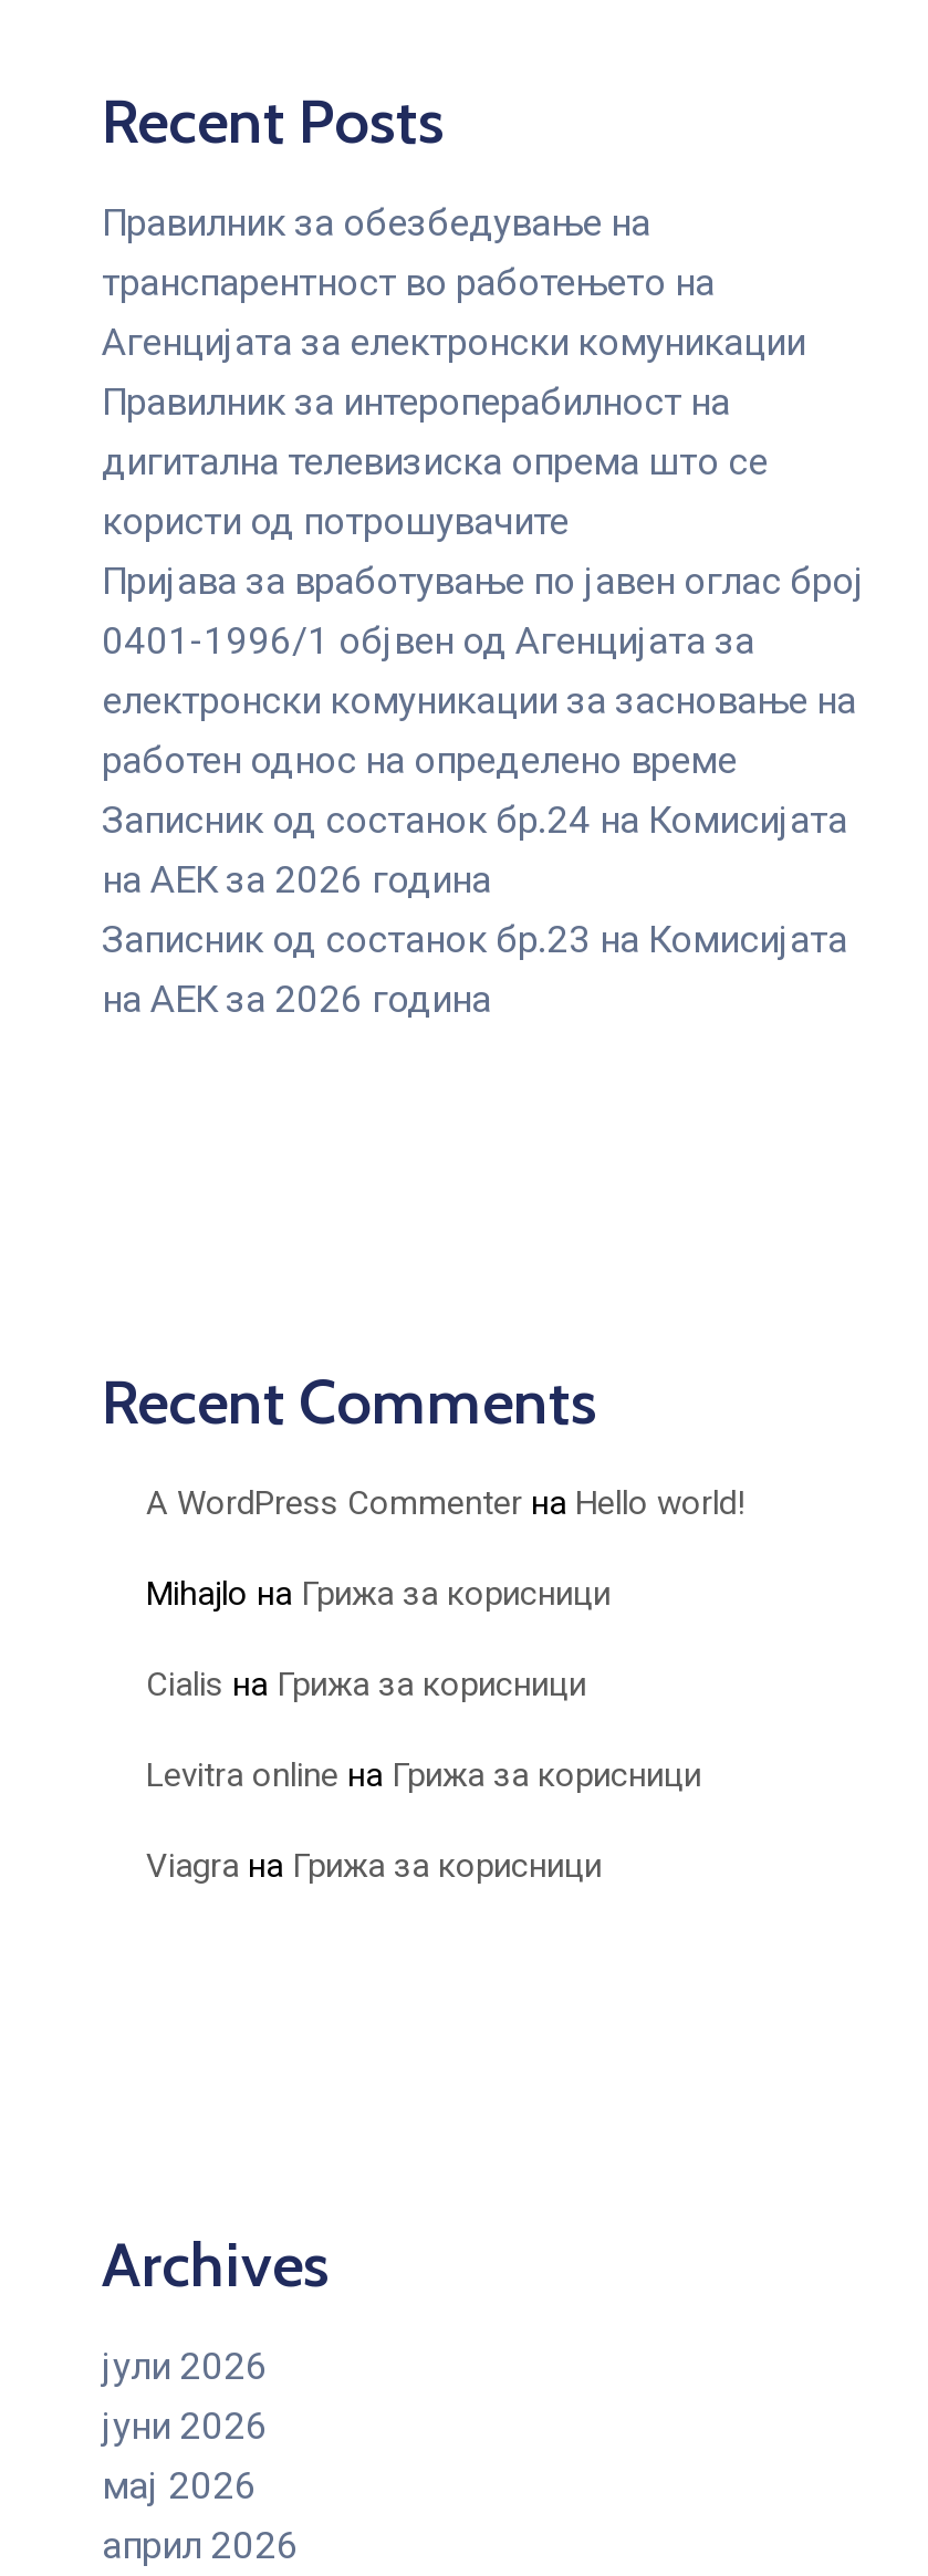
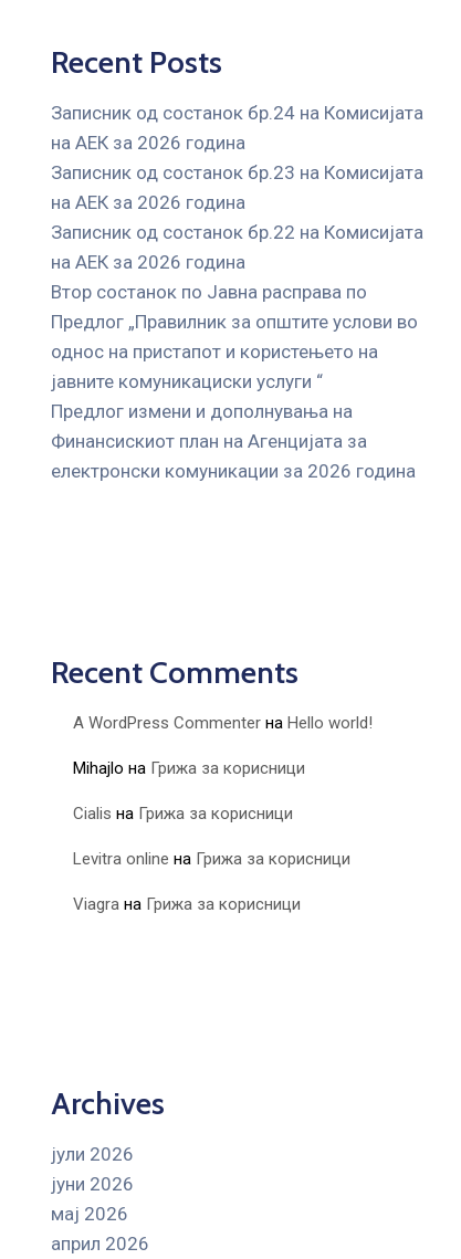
[102,200,865,782] Правилник за обезбедување на | транспарентност во работењето на | Агенцијата за електронски комуникации | Правилник за интероперабилност на | дигитална телевизиска опрема што се | користи од потрошувачите | Пријава за вработување по јавен оглас број | 0401-1996/1 објвен од Агенцијата за | електронски комуникации за засновање на | работен однос на определено време -> none
moved [102,797,847,1021] -> [51,102,423,213]: Записник од состанок бр.24 на Комисијата | на АЕК за 2026 година | Записник од состанок бр.23 на Комисијата | на АЕК за 2026 година
none -> [51,221,423,482] Записник од состанок бр.22 на Комисијата | на АЕК за 2026 година | Втор состанок по Јавна расправа по | Предлог „Правилник за општите услови во | однос на пристапот и користењето на | јавните комуникациски услуги “ | Предлог измени и дополнувања на | Финансискиот план на Агенцијата за | електронски комуникации за 2026 година

